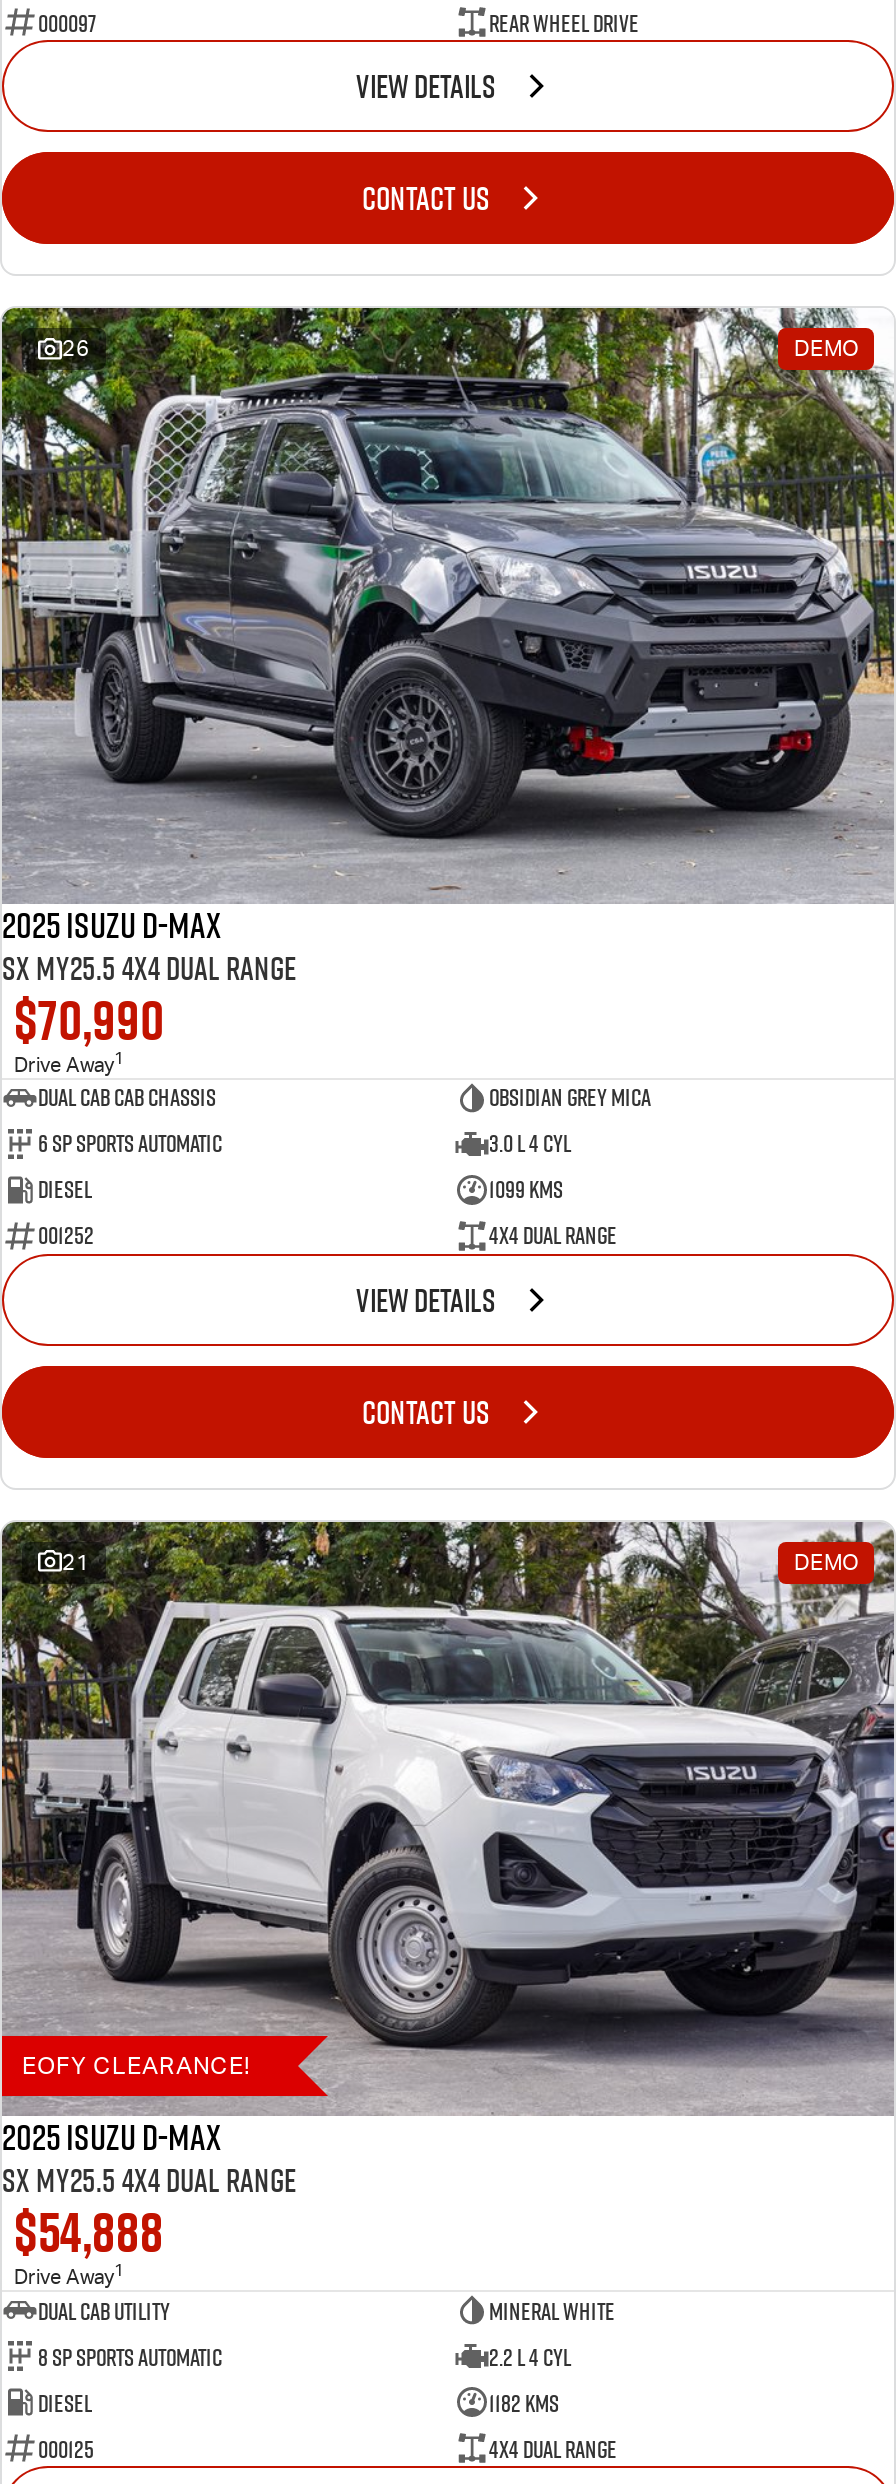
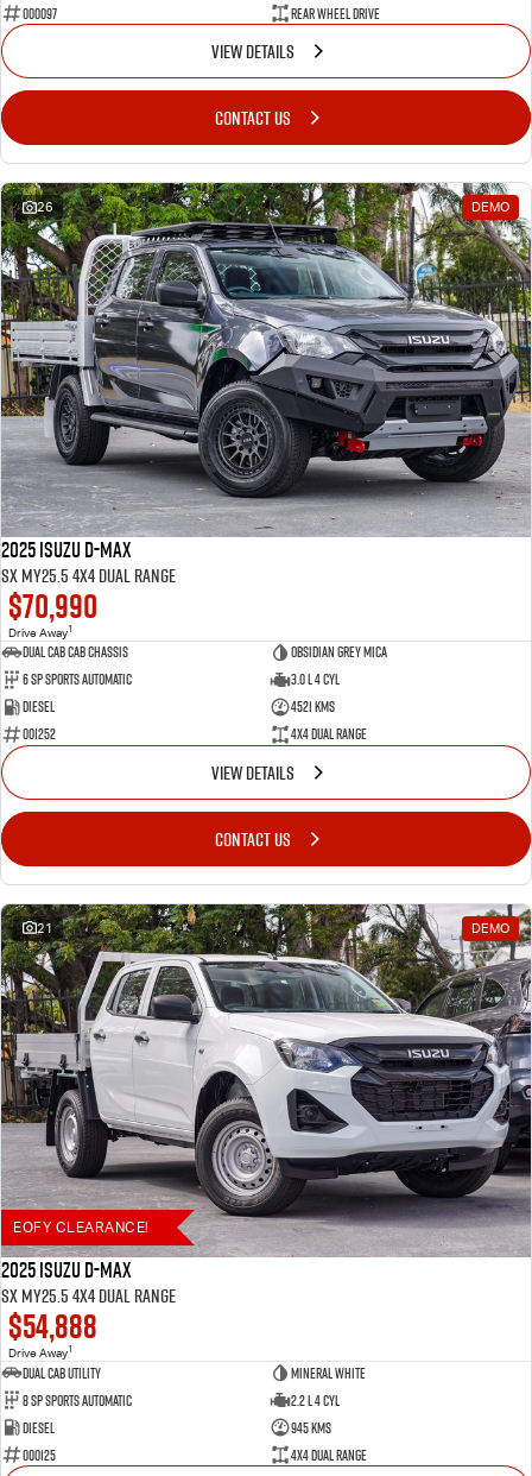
[489,1172,563,1206] 1099 Kms -> [290,697,334,717] 4521 Kms
[489,2386,559,2420] 1182 Kms -> [290,1418,331,1438] 945 Kms

